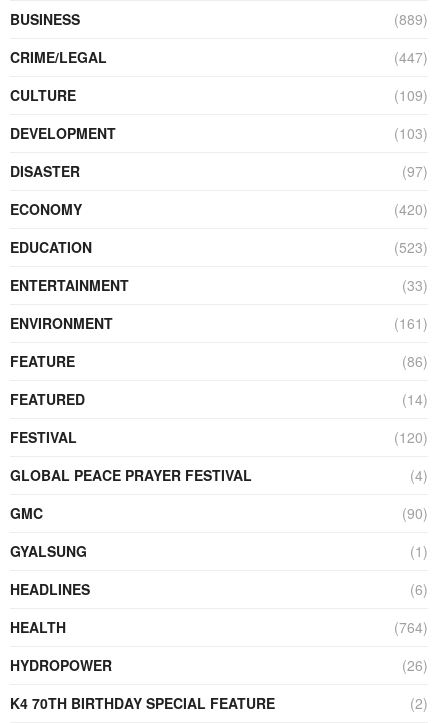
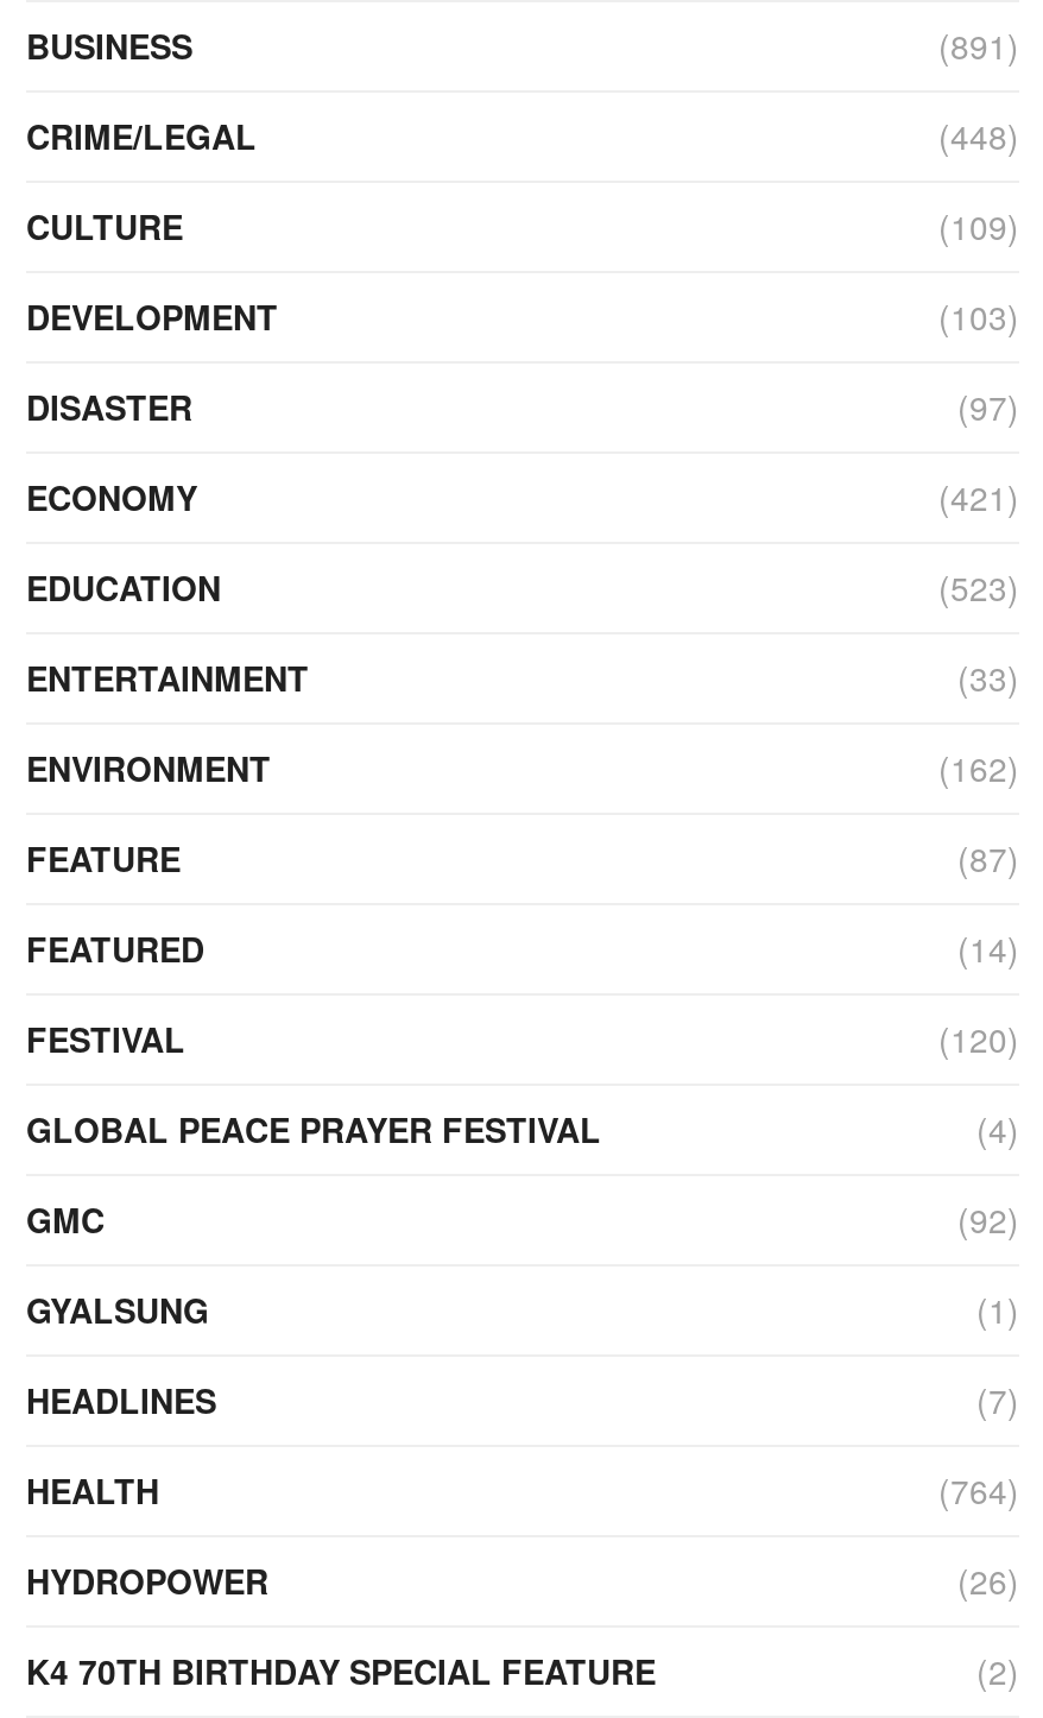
[394,9,428,29] (889) -> [938,22,1019,70] (891)
[394,47,428,67] (447) -> [938,112,1019,160] (448)
[394,199,428,219] (420) -> [938,474,1019,521] (421)
[394,313,428,333] (161) -> [938,744,1019,792] (162)
[402,351,428,371] (86) -> [957,835,1019,882] (87)
[402,503,428,523] (90) -> [957,1196,1019,1243] (92)
[410,579,428,599] (6) -> [976,1377,1019,1424] (7)

